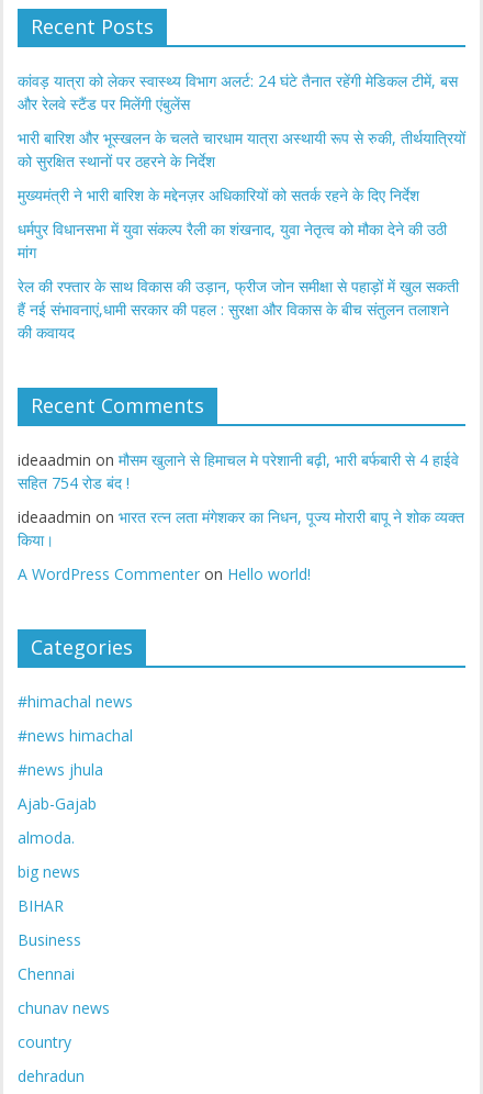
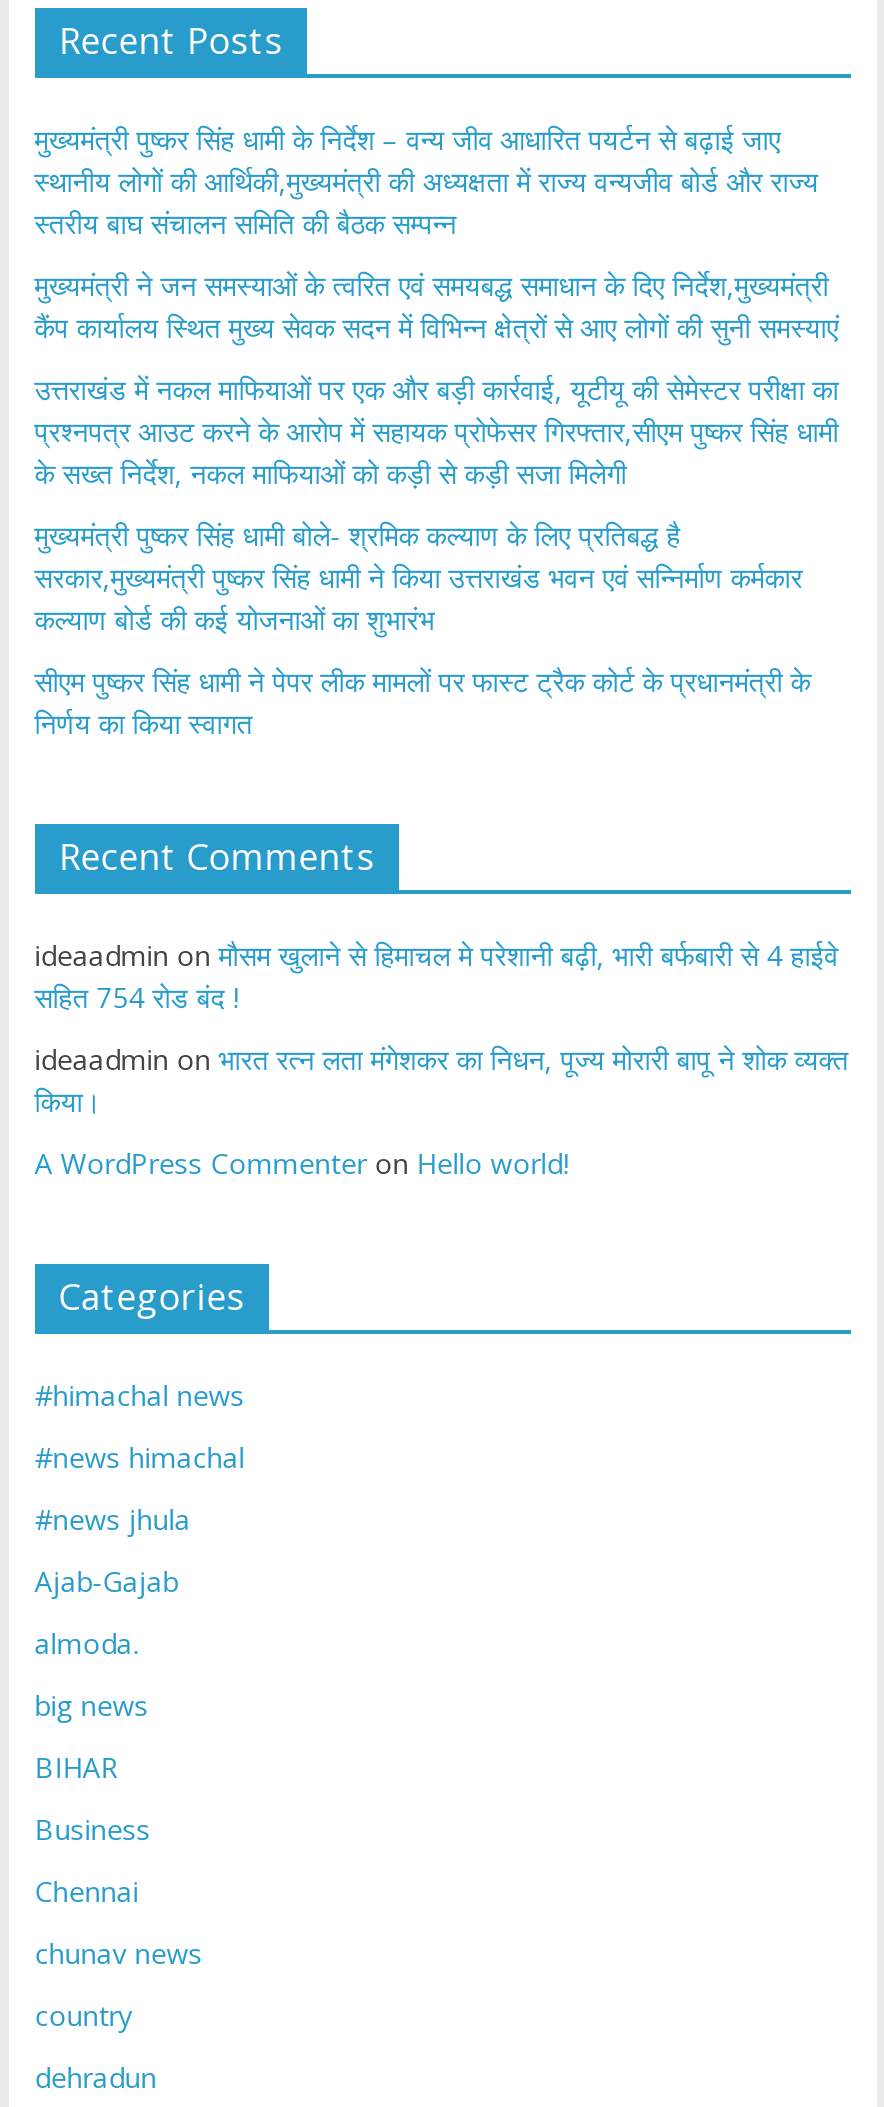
[17,71,458,115] कांवड़ यात्रा को लेकर स्वास्थ्य विभाग अलर्ट: 24 घंटे तैनात रहेंगी मेडिकल टीमें, बस | और रेलवे स्टैंड पर मिलेंगी एंबुलेंस -> [35,121,819,243] मुख्यमंत्री पुष्कर सिंह धामी के निर्देश – वन्य जीव आधारित पयर्टन से बढ़ाई जाए | स्थानीय लोगों की आर्थिकी,मुख्यमंत्री की अध्यक्षता में राज्य वन्यजीव बोर्ड और राज्य | स्तरीय बाघ संचालन समिति की बैठक सम्पन्न
[17,128,465,172] भारी बारिश और भूस्खलन के चलते चारधाम यात्रा अस्थायी रूप से रुकी, तीर्थयात्रियों | को सुरक्षित स्थानों पर ठहरने के निर्देश -> [35,267,839,347] मुख्यमंत्री ने जन समस्याओं के त्वरित एवं समयबद्ध समाधान के दिए निर्देश,मुख्यमंत्री | कैंप कार्यालय स्थित मुख्य सेवक सदन में विभिन्न क्षेत्रों से आए लोगों की सुनी समस्याएं
[17,185,419,206] मुख्यमंत्री ने भारी बारिश के मद्देनज़र अधिकारियों को सतर्क रहने के दिए निर्देश -> [35,371,839,493] उत्तराखंड में नकल माफियाओं पर एक और बड़ी कार्रवाई, यूटीयू की सेमेस्टर परीक्षा का | प्रश्नपत्र आउट करने के आरोप में सहायक प्रोफेसर गिरफ्तार,सीएम पुष्कर सिंह धामी | के सख्त निर्देश, नकल माफियाओं को कड़ी से कड़ी सजा मिलेगी
[17,219,447,263] धर्मपुर विधानसभा में युवा संकल्प रैली का शंखनाद, युवा नेतृत्व को मौका देने की उठी | मांग -> [35,517,803,639] मुख्यमंत्री पुष्कर सिंह धामी बोले- श्रमिक कल्याण के लिए प्रतिबद्ध है | सरकार,मुख्यमंत्री पुष्कर सिंह धामी ने किया उत्तराखंड भवन एवं सन्निर्माण कर्मकार | कल्याण बोर्ड की कई योजनाओं का शुभारंभ
[17,276,459,343] रेल की रफ्तार के साथ विकास की उड़ान, फ्रीज जोन समीक्षा से पहाड़ों में खुल सकती | हैं नई संभावनाएं,धामी सरकार की पहल : सुरक्षा और विकास के बीच संतुलन तलाशने | की कवायद -> [35,663,811,743] सीएम पुष्कर सिंह धामी ने पेपर लीक मामलों पर फास्ट ट्रैक कोर्ट के प्रधानमंत्री के | निर्णय का किया स्वागत

